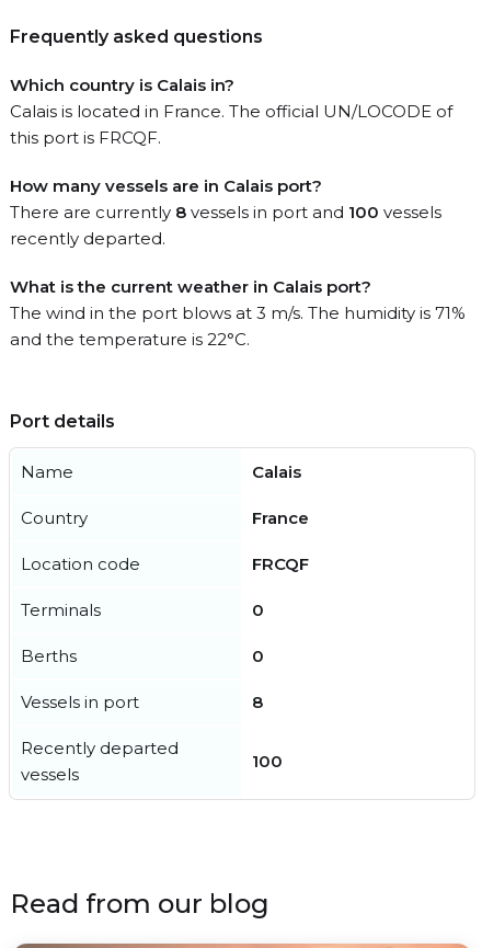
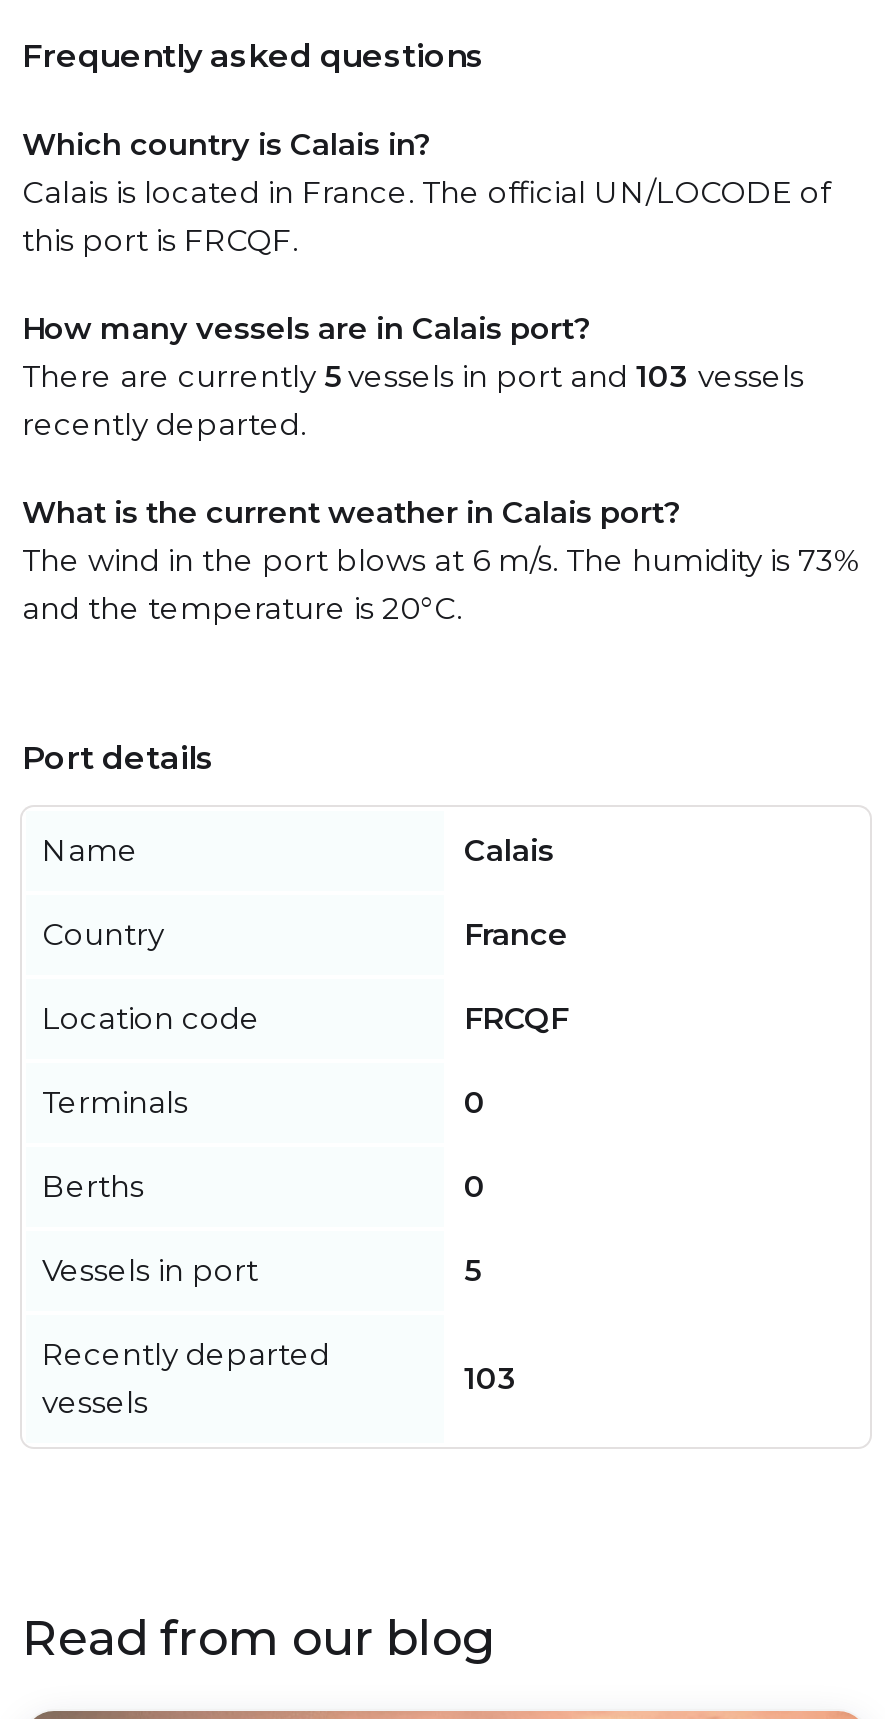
[10,202,441,222] There are currently 8 vessels in port and 100 vessels -> [22,357,804,395] There are currently 5 vessels in port and 103 vessels
[10,302,466,350] The wind in the port blows at 3 m/s. The humidity is 71% | and the temperature is 22°C. -> [22,541,860,627] The wind in the port blows at 6 m/s. The humidity is 73% | and the temperature is 20°C.
[252,692,263,712] 8 -> [464,1251,480,1289] 5
[252,751,283,772] 100 -> [464,1359,518,1397] 103

